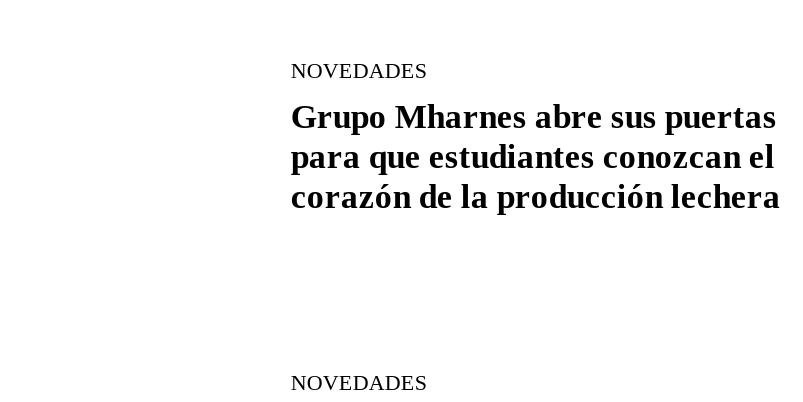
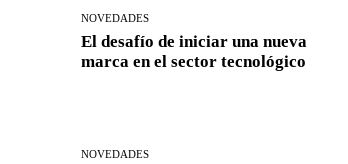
[291,97,781,215] Grupo Mharnes abre sus puertas | para que estudiantes conozcan el | corazón de la producción lechera -> [81,31,307,70] El desafío de iniciar una nueva | marca en el sector tecnológico

